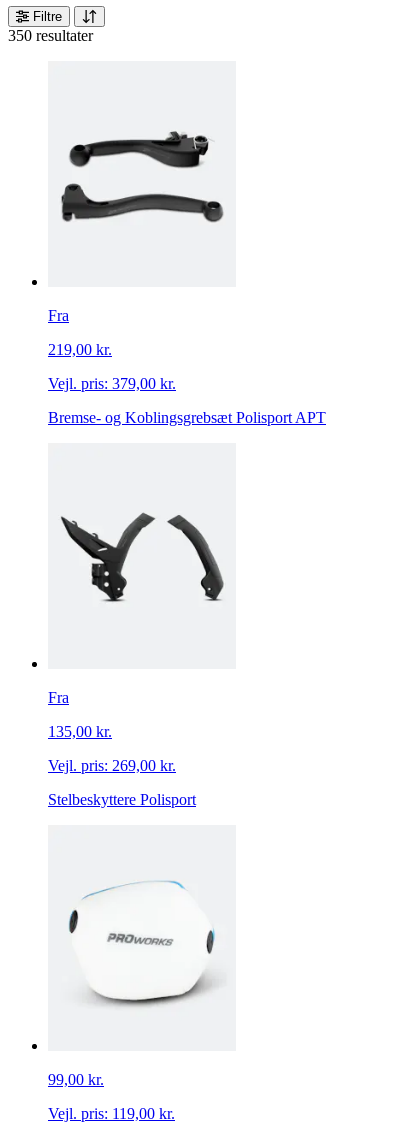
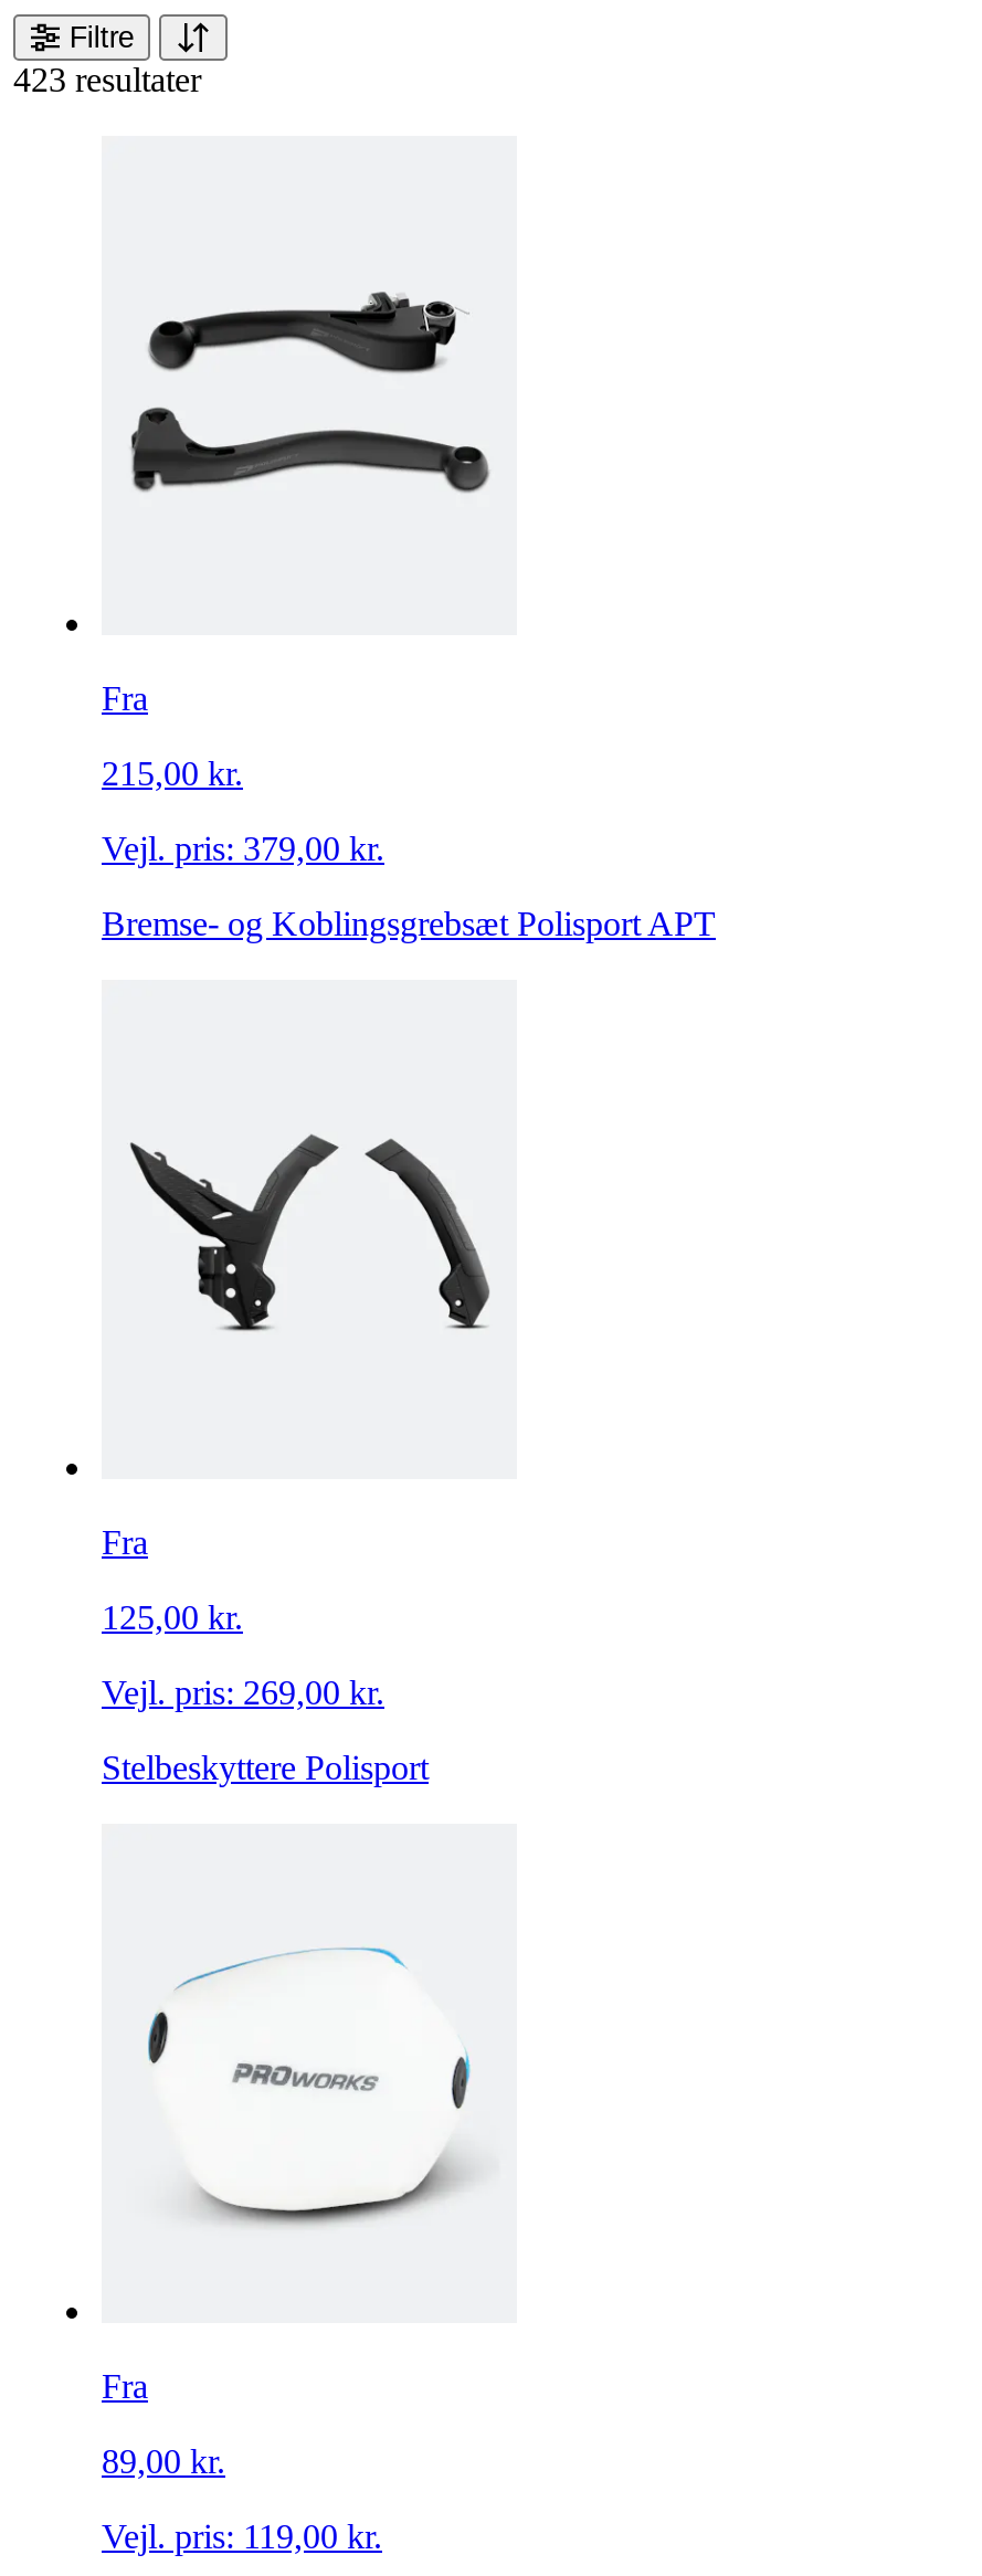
[8,27,93,44] 350 resultater -> [13,61,201,99] 423 resultater
[48,341,112,358] 219,00 kr. -> [102,755,243,792] 215,00 kr.
[48,723,112,740] 135,00 kr. -> [102,1598,243,1636] 125,00 kr.
[48,1070,104,1087] 99,00 kr. -> [102,2367,225,2479] Fra | 89,00 kr.

